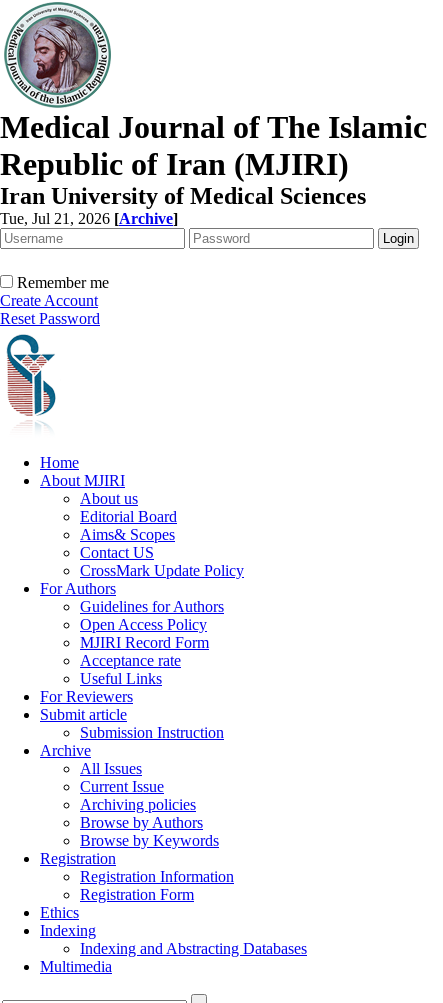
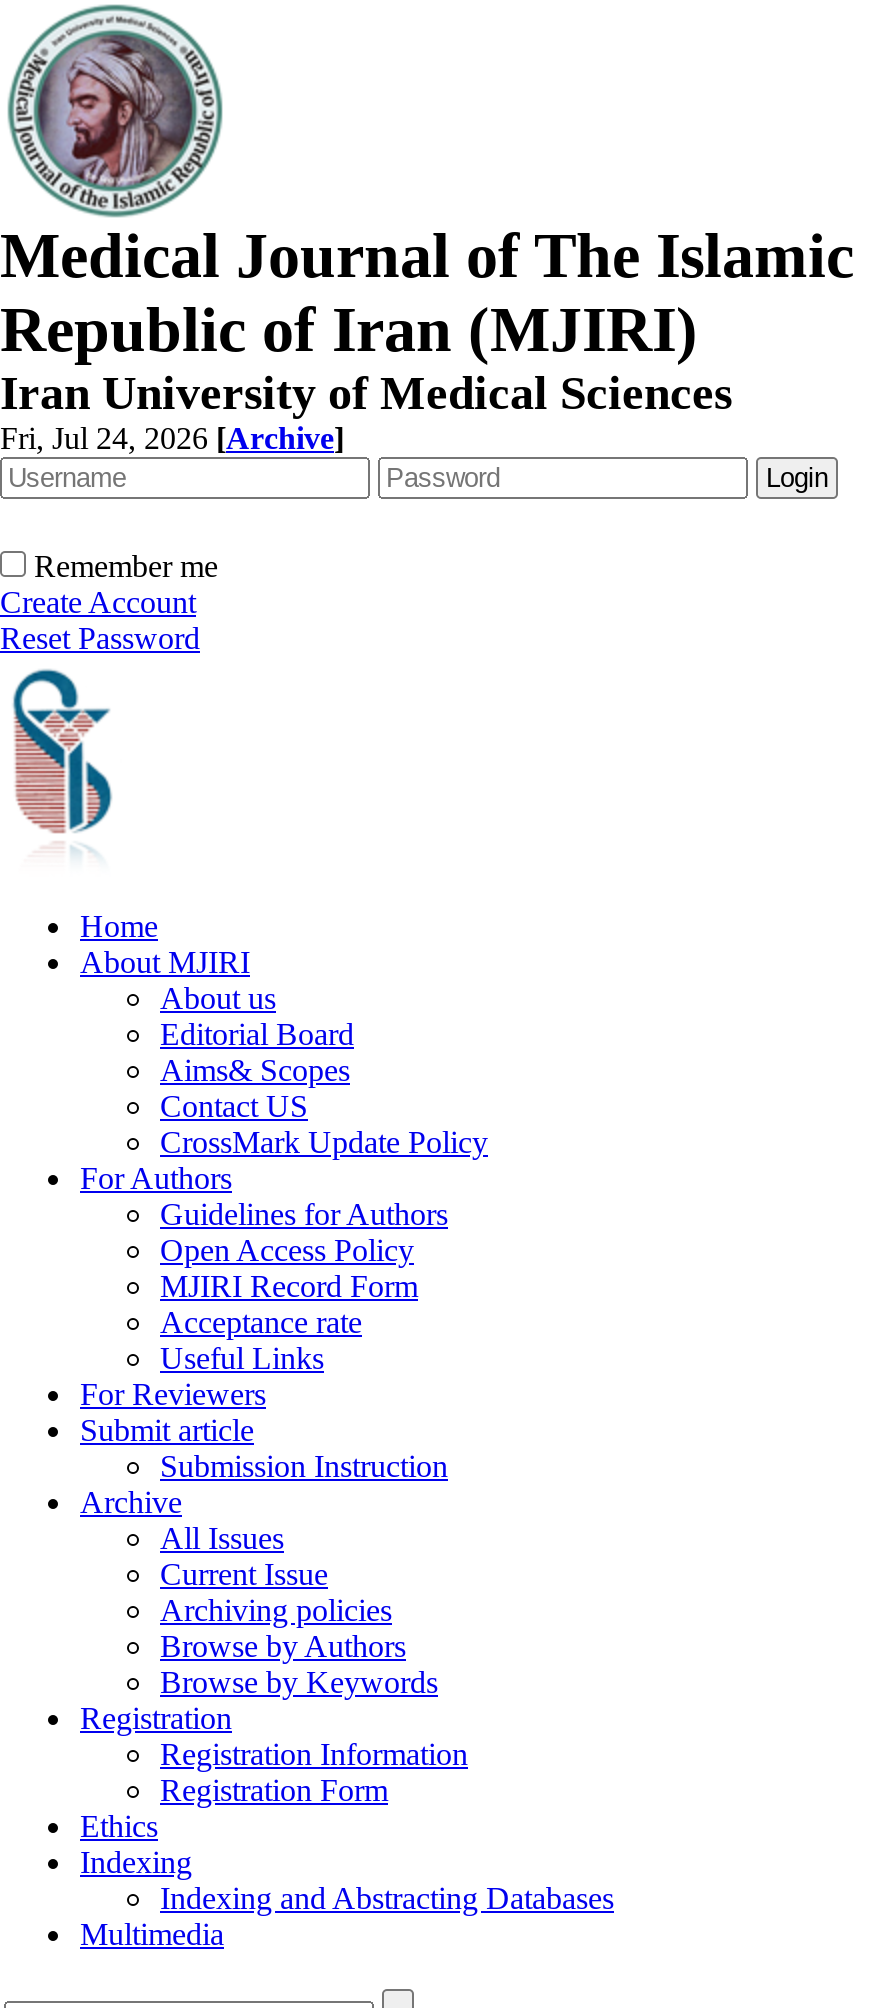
[0,210,178,227] Tue, Jul 21, 2026 [Archive] -> [0,421,344,455] Fri, Jul 24, 2026 [Archive]

